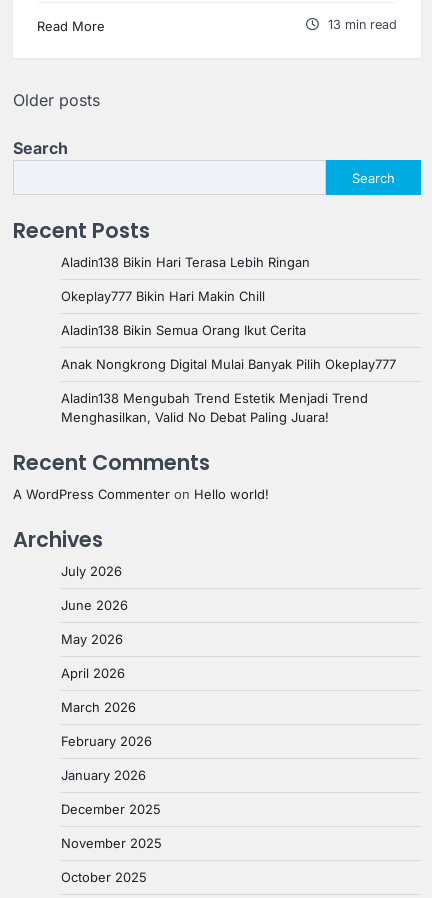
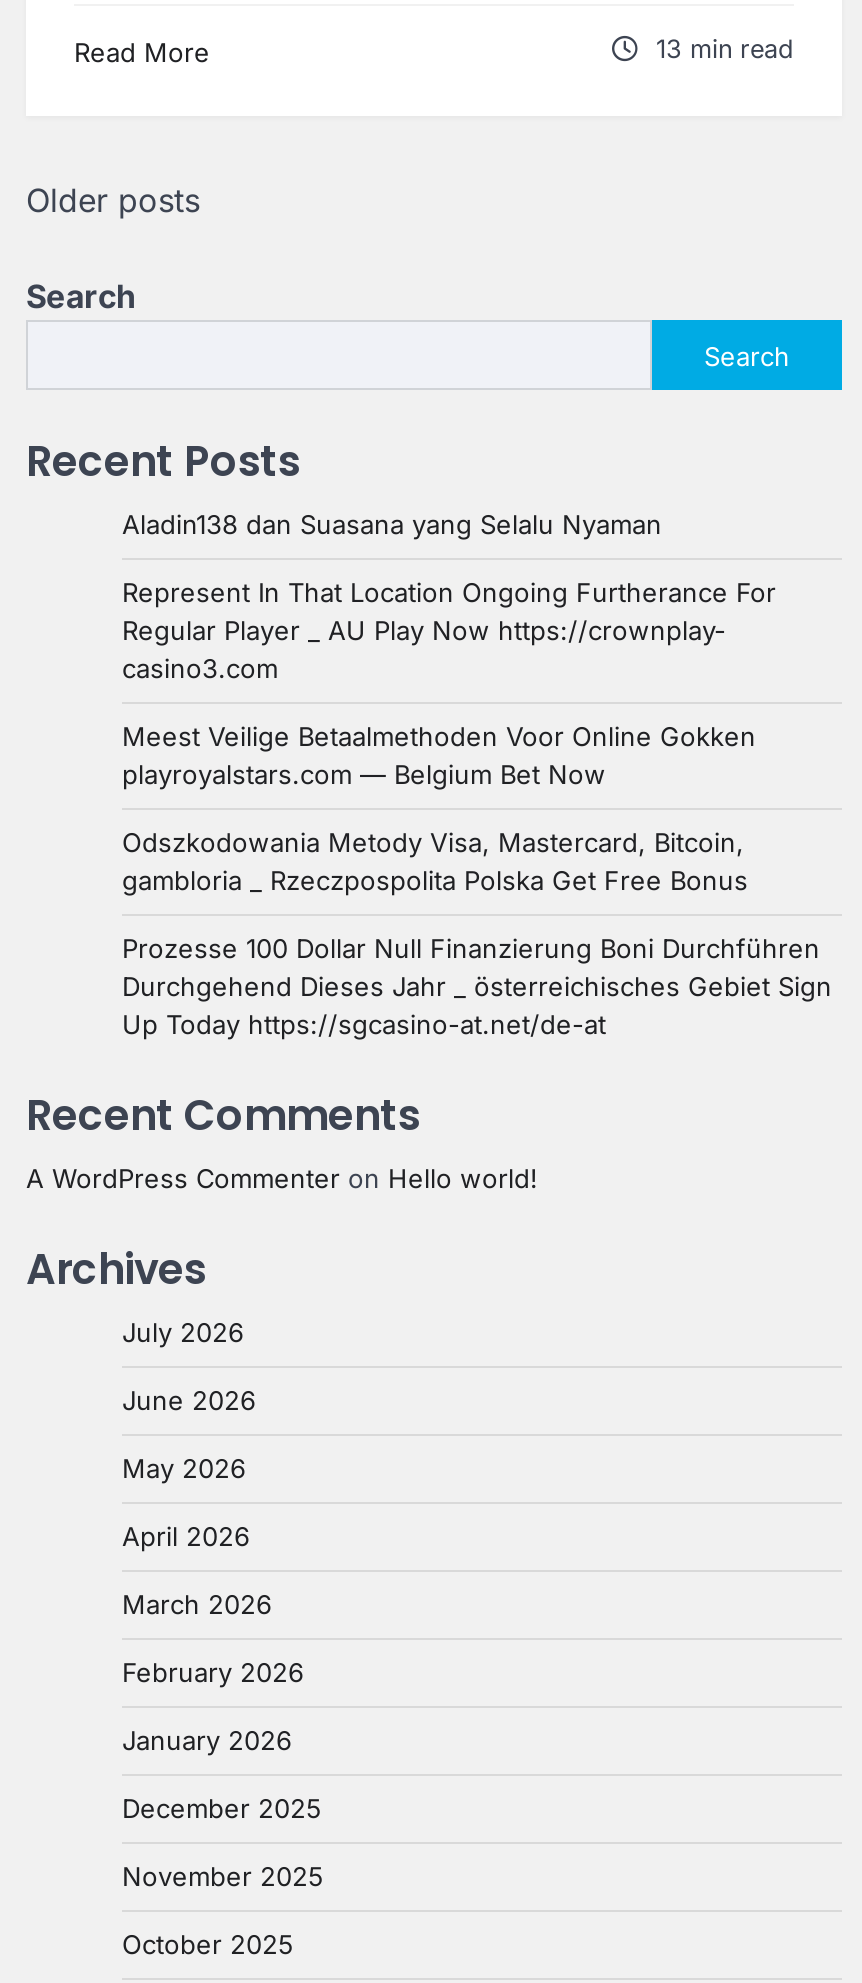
[61,254,310,270] Aladin138 Bikin Hari Terasa Lebih Ringan -> [122,508,662,540] Aladin138 dan Suasana yang Selalu Nyaman
[61,288,265,304] Okeplay777 Bikin Hari Makin Chill -> [122,576,776,684] Represent In That Location Ongoing Furtherance For | Regular Player _ AU Play Now https://crownplay- | casino3.com
[61,322,306,338] Aladin138 Bikin Semua Orang Ikut Cerita -> [122,720,756,790] Meest Veilige Betaalmethoden Voor Online Gokken | playroyalstars.com — Belgium Bet Now
[61,356,396,372] Anak Nongkrong Digital Mulai Banyak Pilih Okeplay777 -> [122,826,748,896] Odszkodowania Metody Visa, Mastercard, Bitcoin, | gambloria _ Rzeczpospolita Polska Get Free Bonus
[61,390,368,425] Aladin138 Mengubah Trend Estetik Menjadi Trend | Menghasilkan, Valid No Debat Paling Juara! -> [122,932,832,1040] Prozesse 100 Dollar Null Finanzierung Boni Durchführen | Durchgehend Dieses Jahr _ österreichisches Gebiet Sign | Up Today https://sgcasino-at.net/de-at

